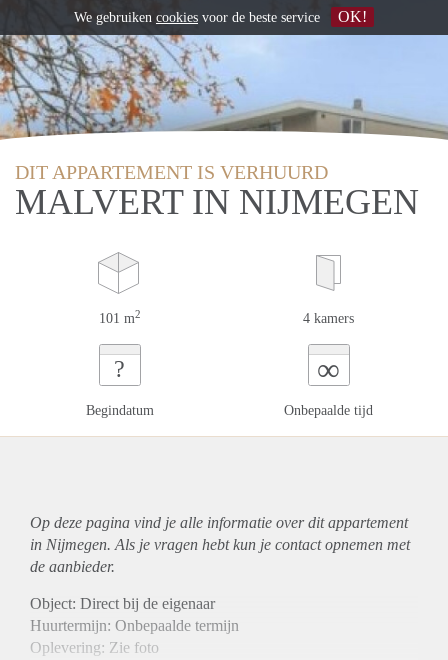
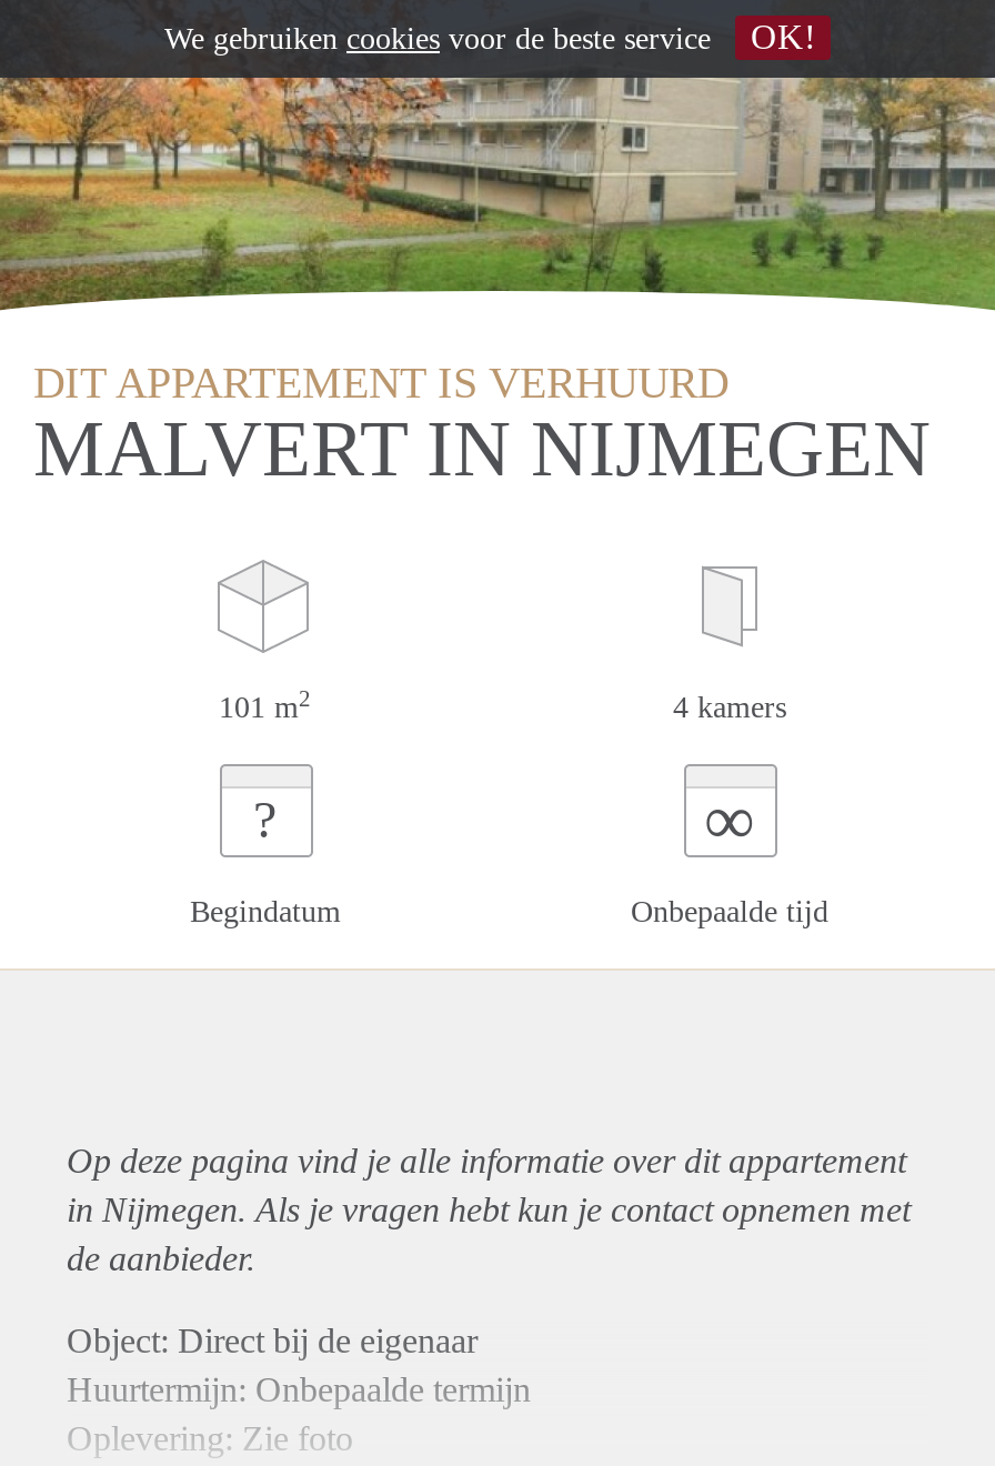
[3,34,445,140] [image] -> [7,76,988,311] [image]

